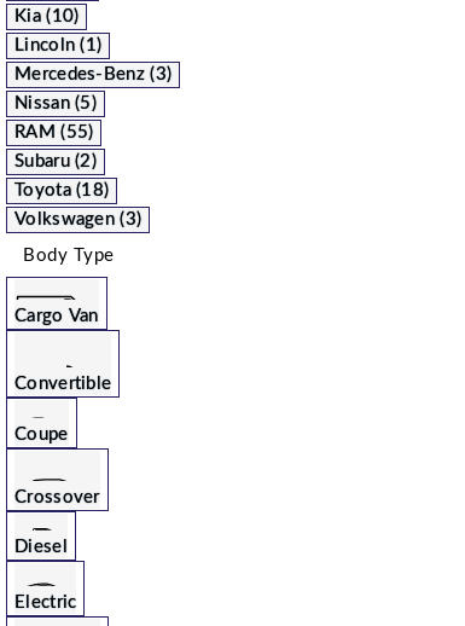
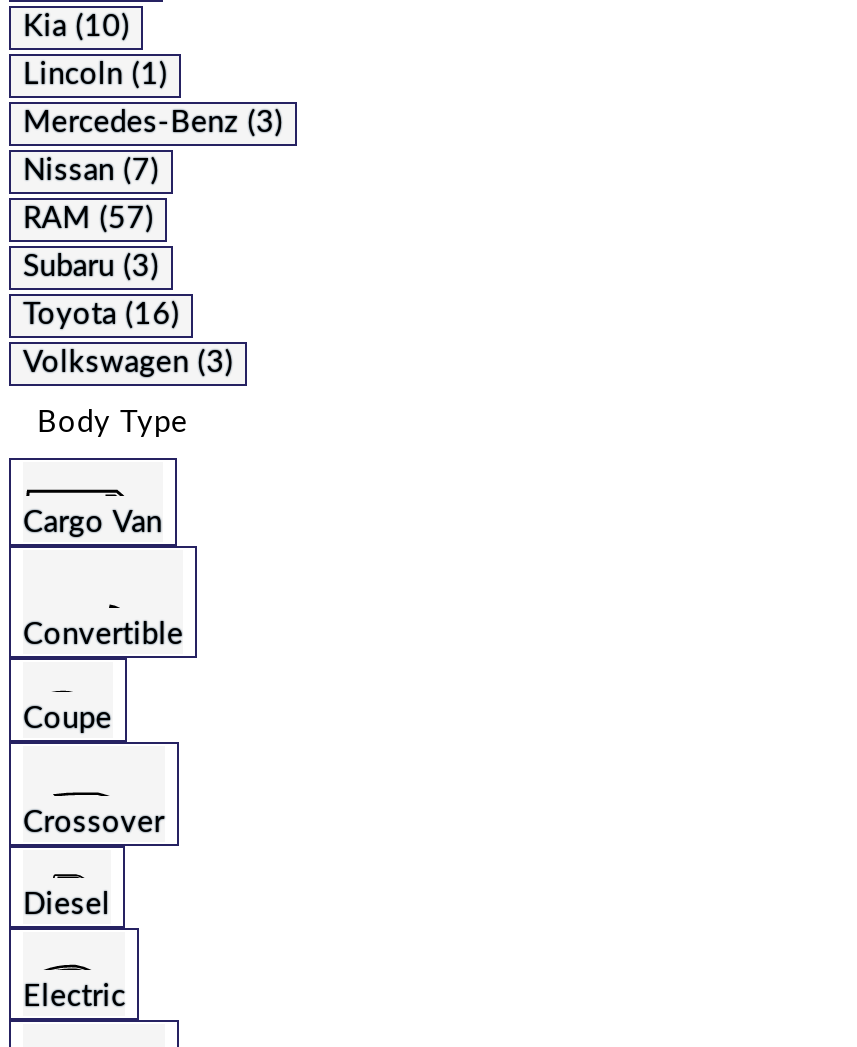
[14,94,97,112] Nissan (5) -> [23,156,159,186] Nissan (7)
[14,123,93,141] RAM (55) -> [23,204,154,234] RAM (57)
[14,152,97,170] Subaru (2) -> [23,252,159,282] Subaru (3)
[14,181,109,199] Toyota (18) -> [23,300,180,330] Toyota (16)

